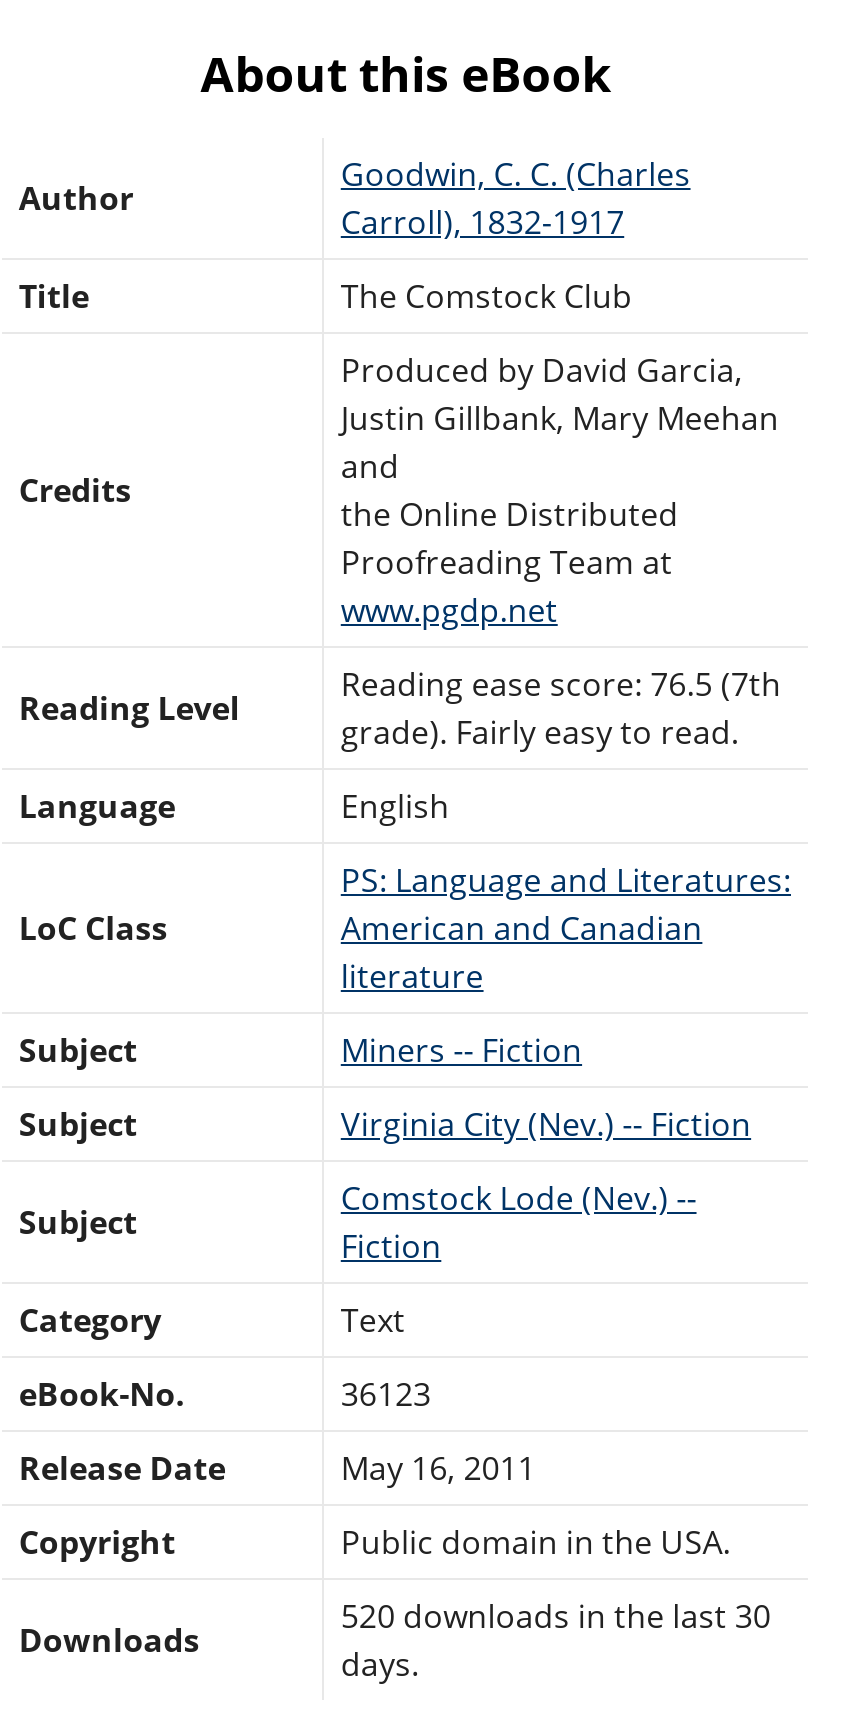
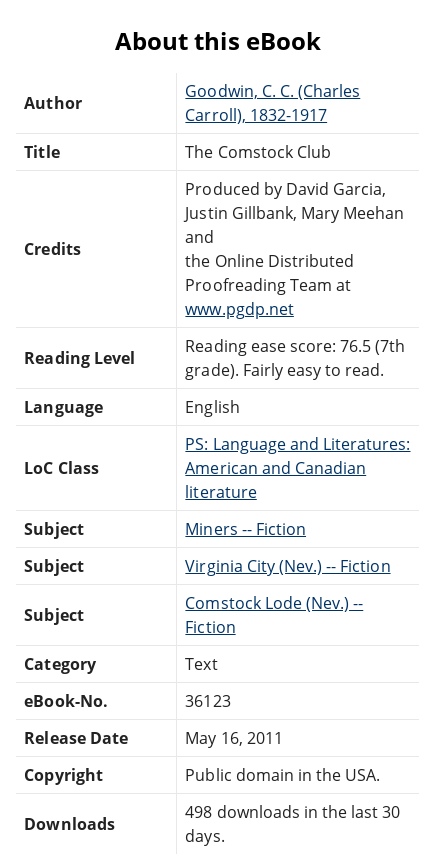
[341,1593,771,1637] 520 downloads in the last 30 -> [185,801,400,823] 498 downloads in the last 30

